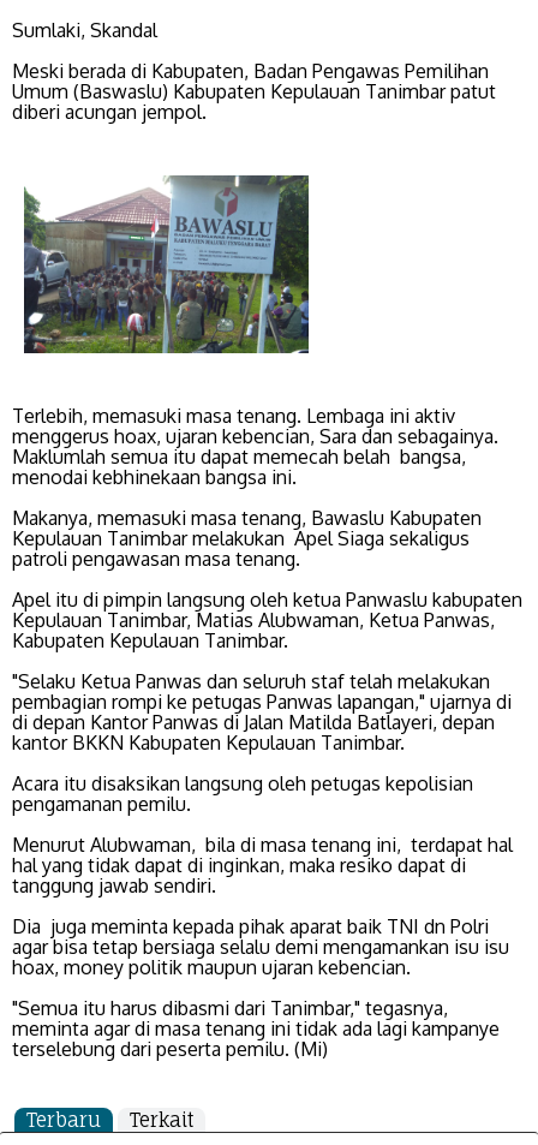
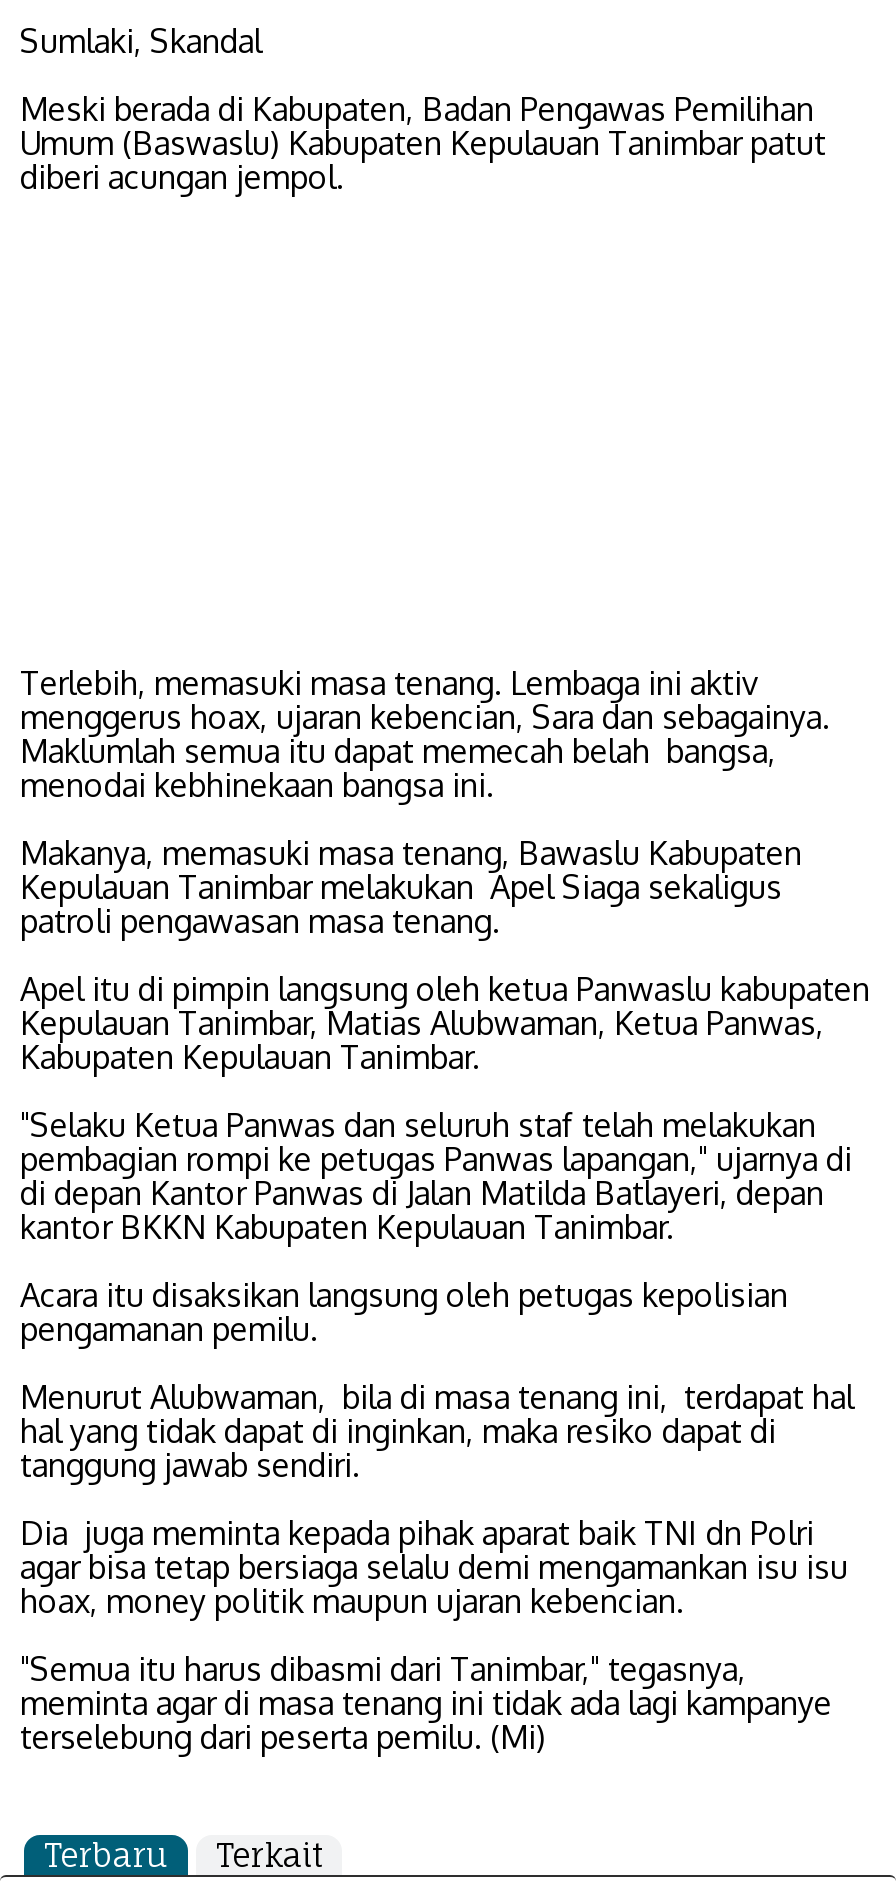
[23,174,310,354] [image] -> none

